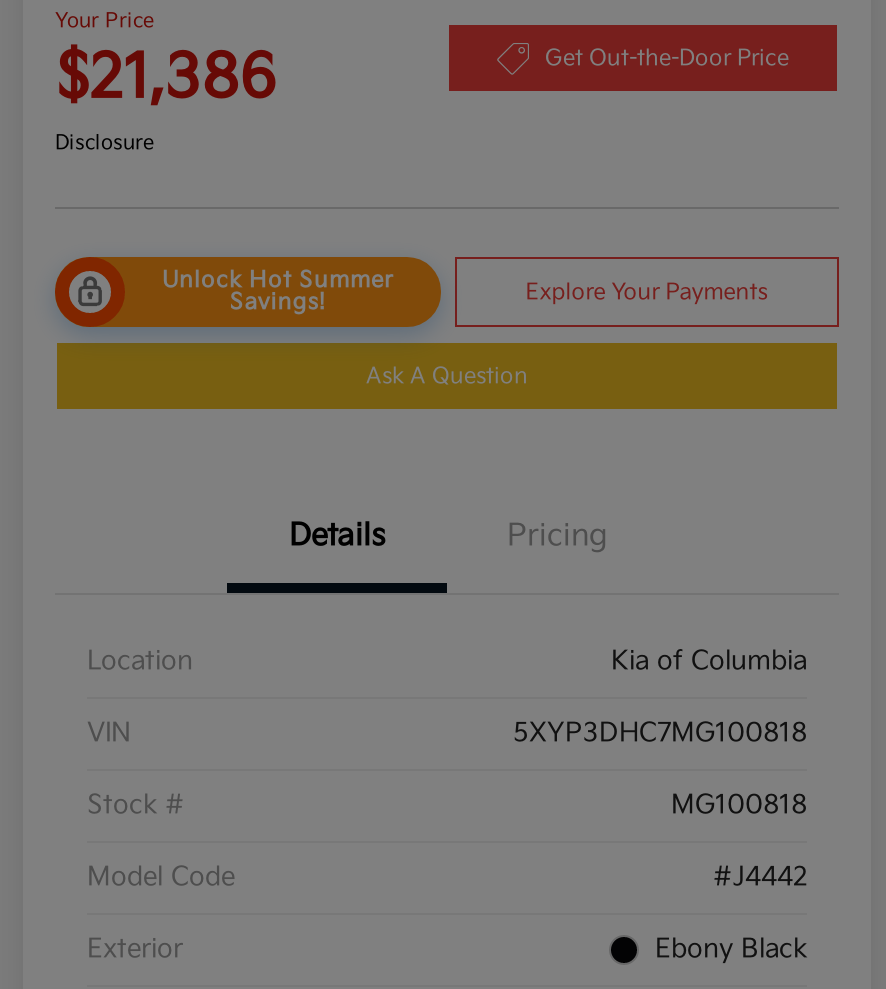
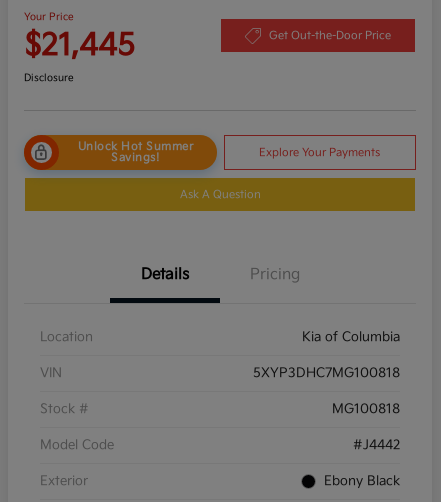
[55,43,277,115] $21,386 -> [24,28,135,64] $21,445

